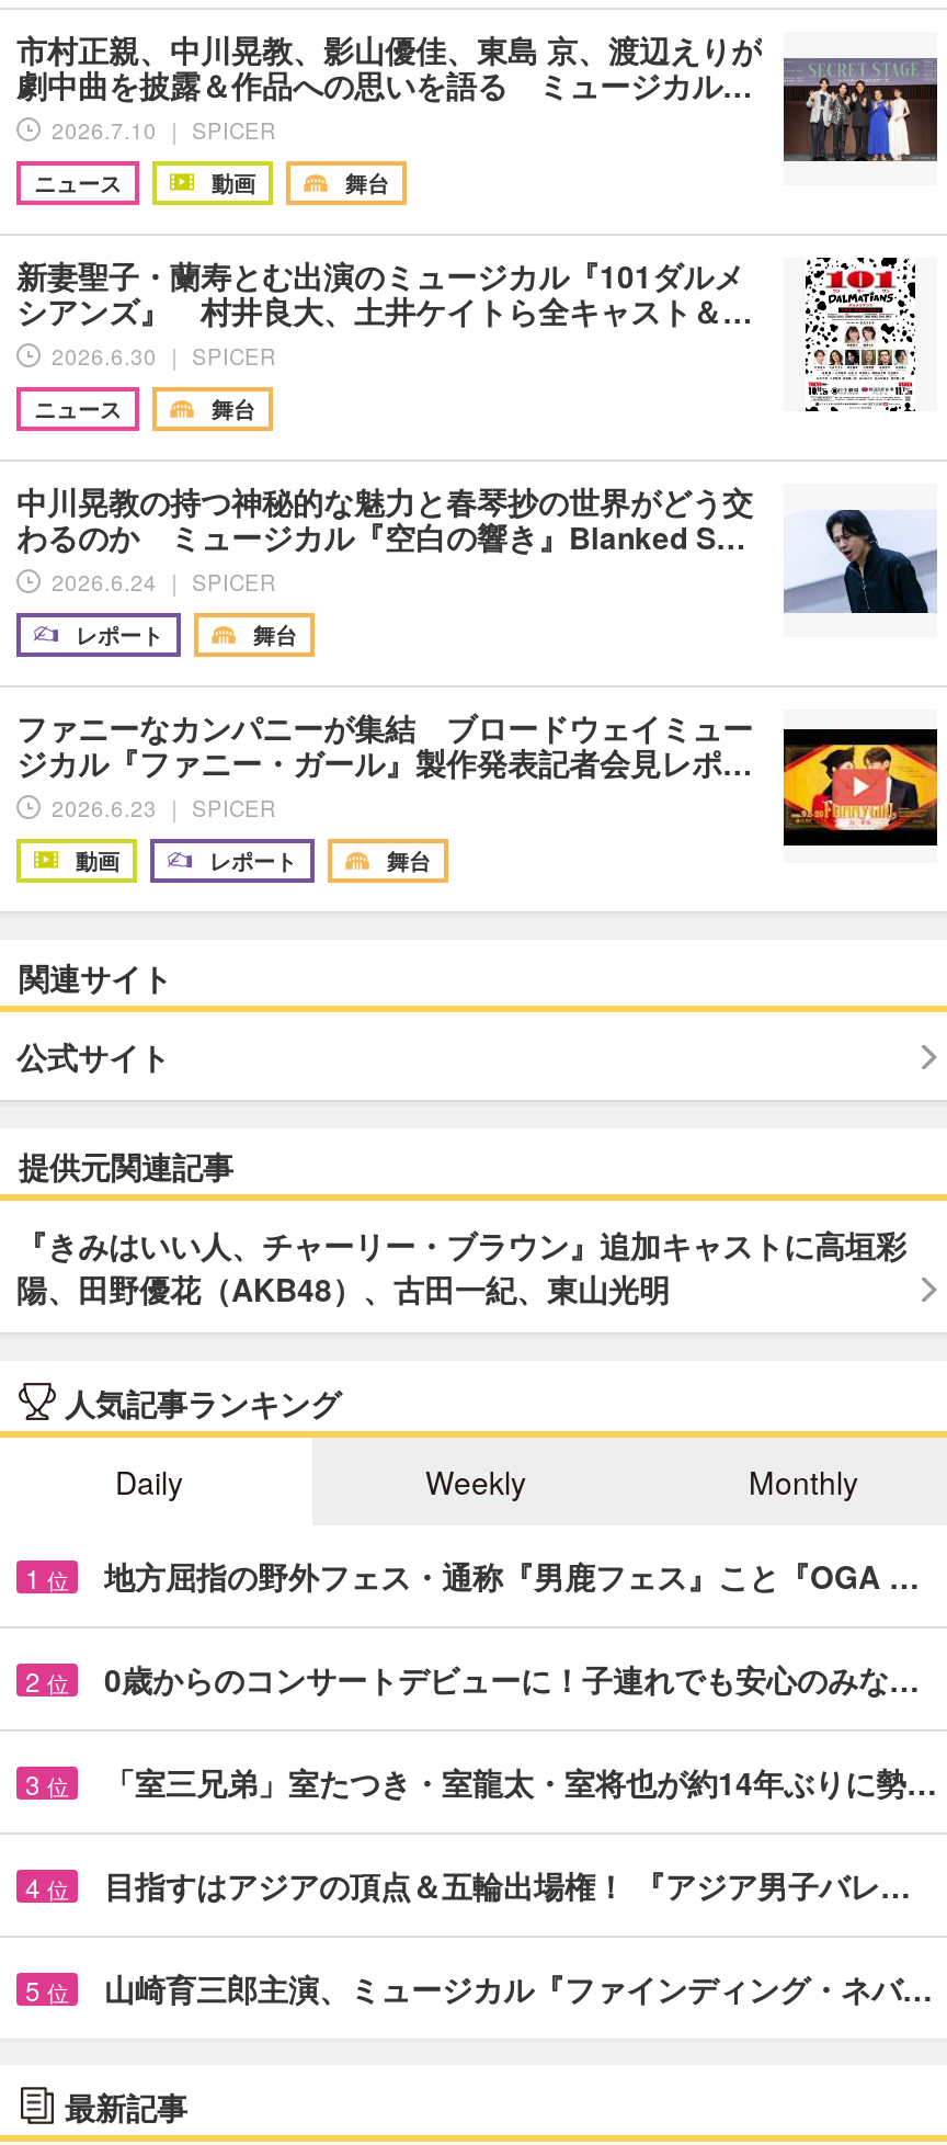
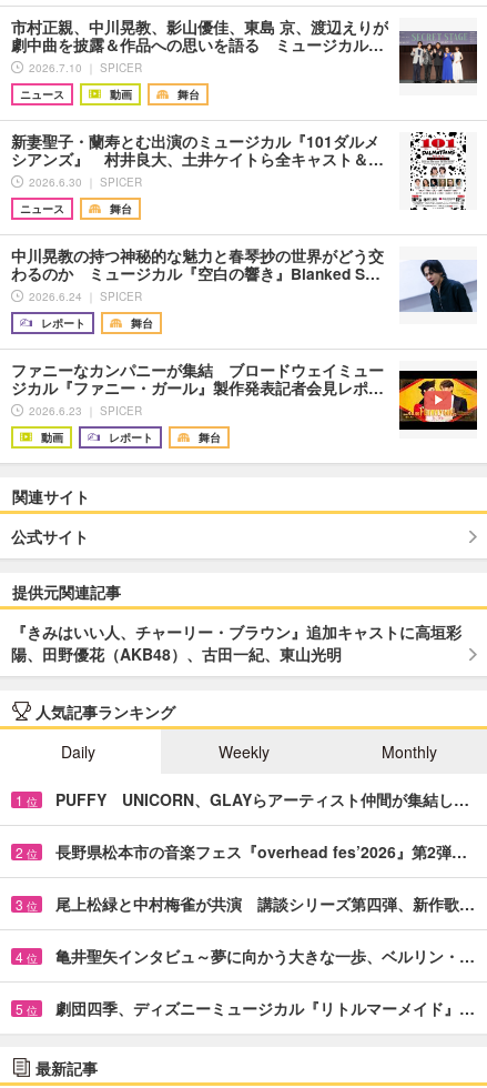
[104,1553,920,1597] 地方屈指の野外フェス・通称『男鹿フェス』こと『OGA … -> [55,788,469,810] PUFFY UNICORN、GLAYらアーティスト仲間が集結し…
[104,1657,920,1700] 0歳からのコンサートデビューに！子連れでも安心のみな… -> [55,840,467,862] 長野県松本市の音楽フェス『overhead fes’2026』第2弾…
[104,1760,937,1804] 「室三兄弟」室たつき・室龍太・室将也が約14年ぶりに勢… -> [55,892,475,915] 尾上松緑と中村梅雀が共演 講談シリーズ第四弾、新作歌…
[104,1863,911,1907] 目指すはアジアの頂点＆五輪出場権！ 『アジア男子バレ… -> [55,945,475,967] 亀井聖矢インタビュ～夢に向かう大きな一歩、ベルリン・…
[104,1966,933,2010] 山崎育三郎主演、ミュージカル『ファインディング・ネバ… -> [55,997,475,1019] 劇団四季、ディズニーミュージカル『リトルマーメイド』…

